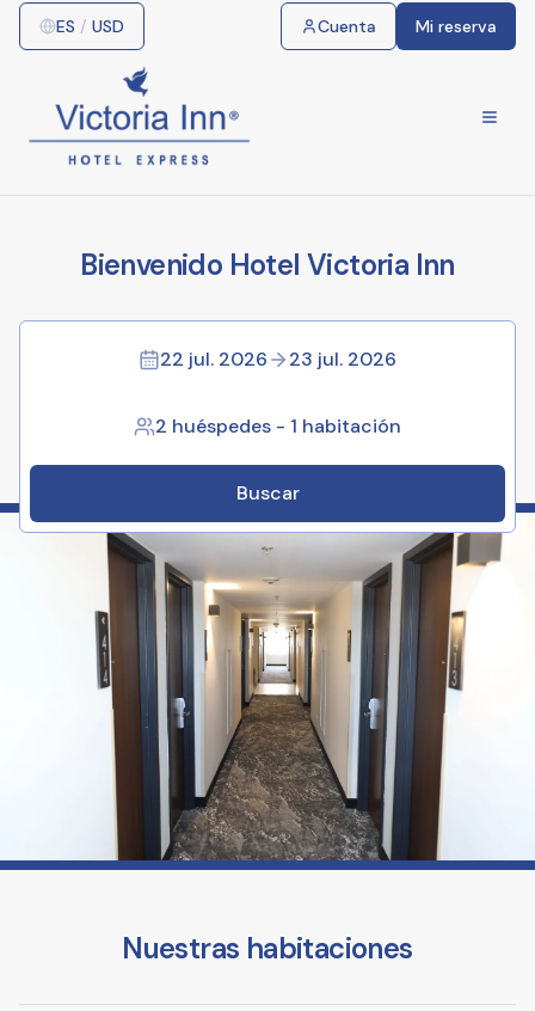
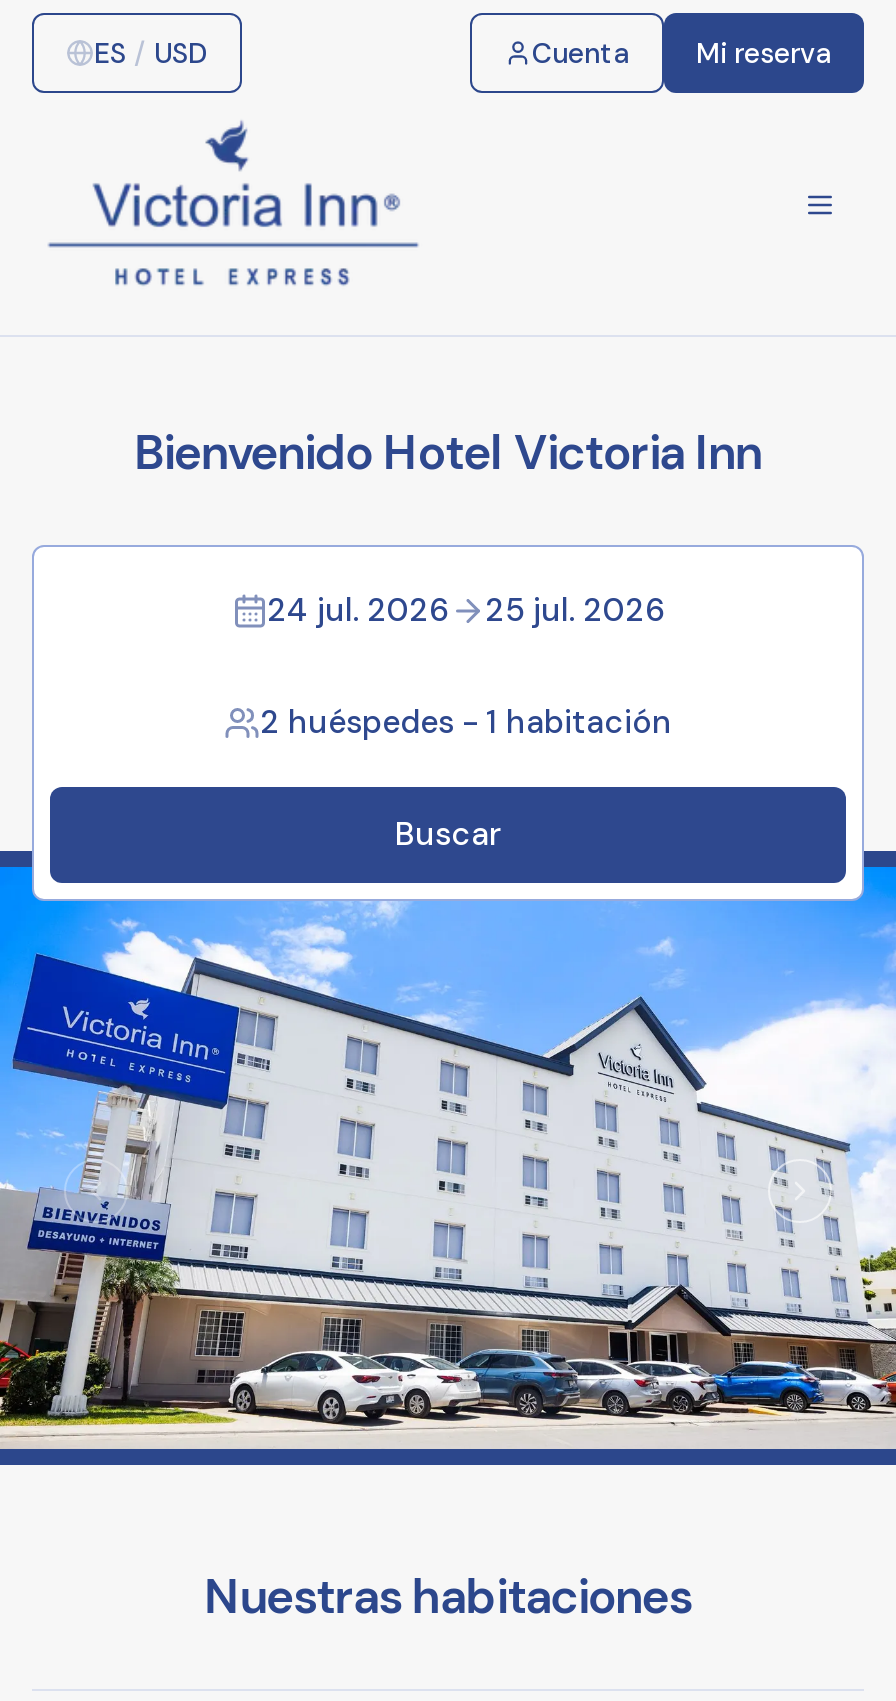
[160,347,267,372] 22 jul. 2026 -> [267,589,449,631] 24 jul. 2026
[289,347,396,372] 23 jul. 2026 -> [485,589,665,631] 25 jul. 2026
[4,511,531,862] [image] -> [6,867,890,1451] [image]

